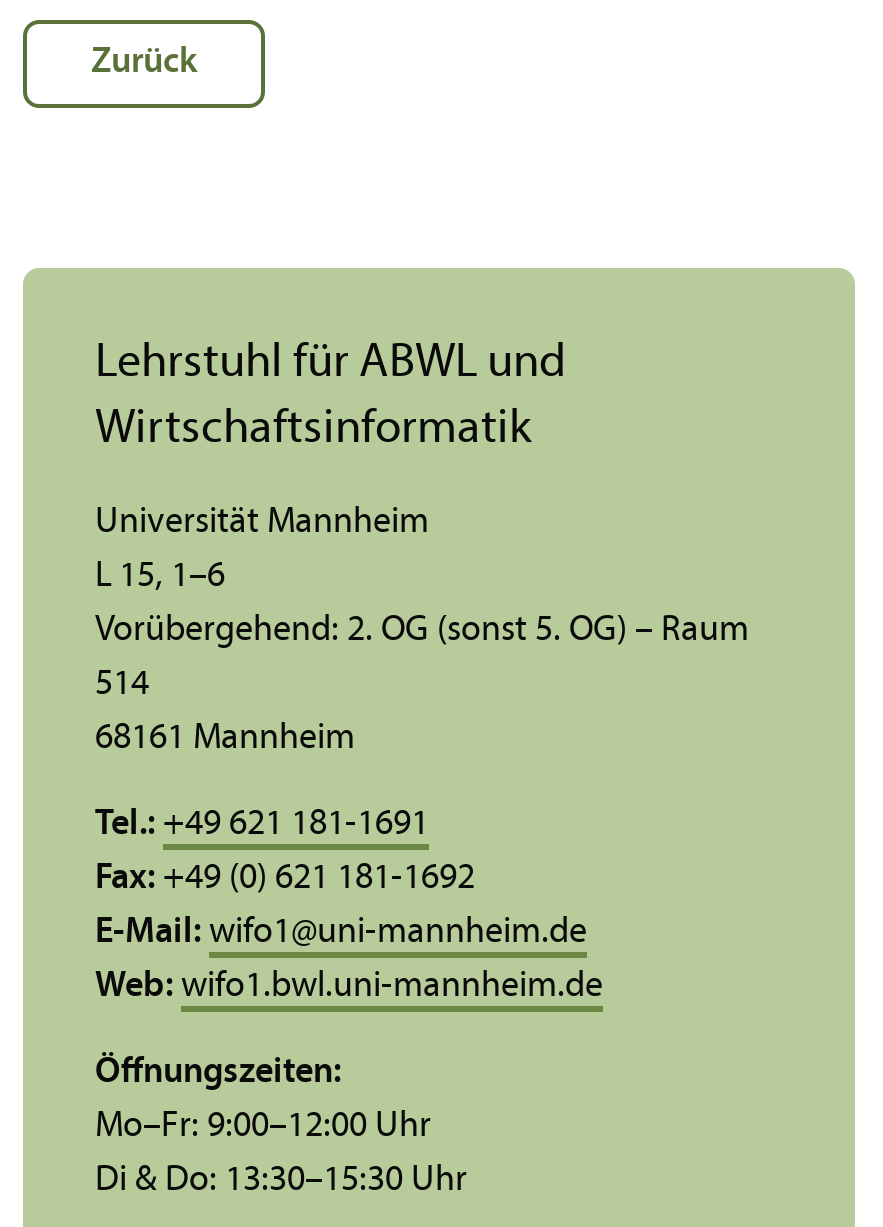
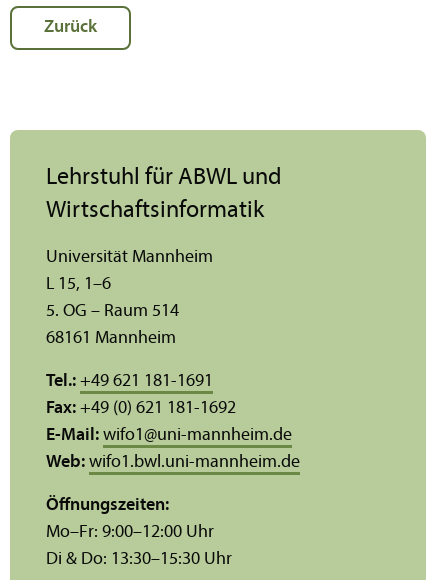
[95,612,749,704] Vorübergehend: 2. OG (sonst 5. OG) – Raum | 514 -> [46,302,179,321] 5. OG – Raum 514

